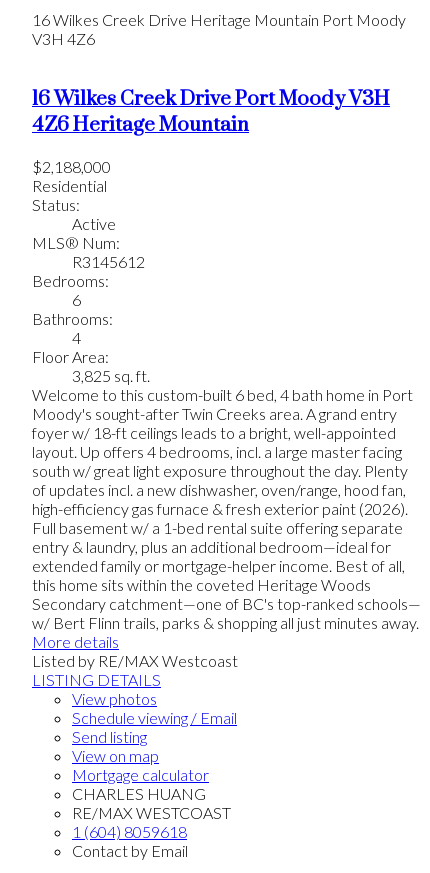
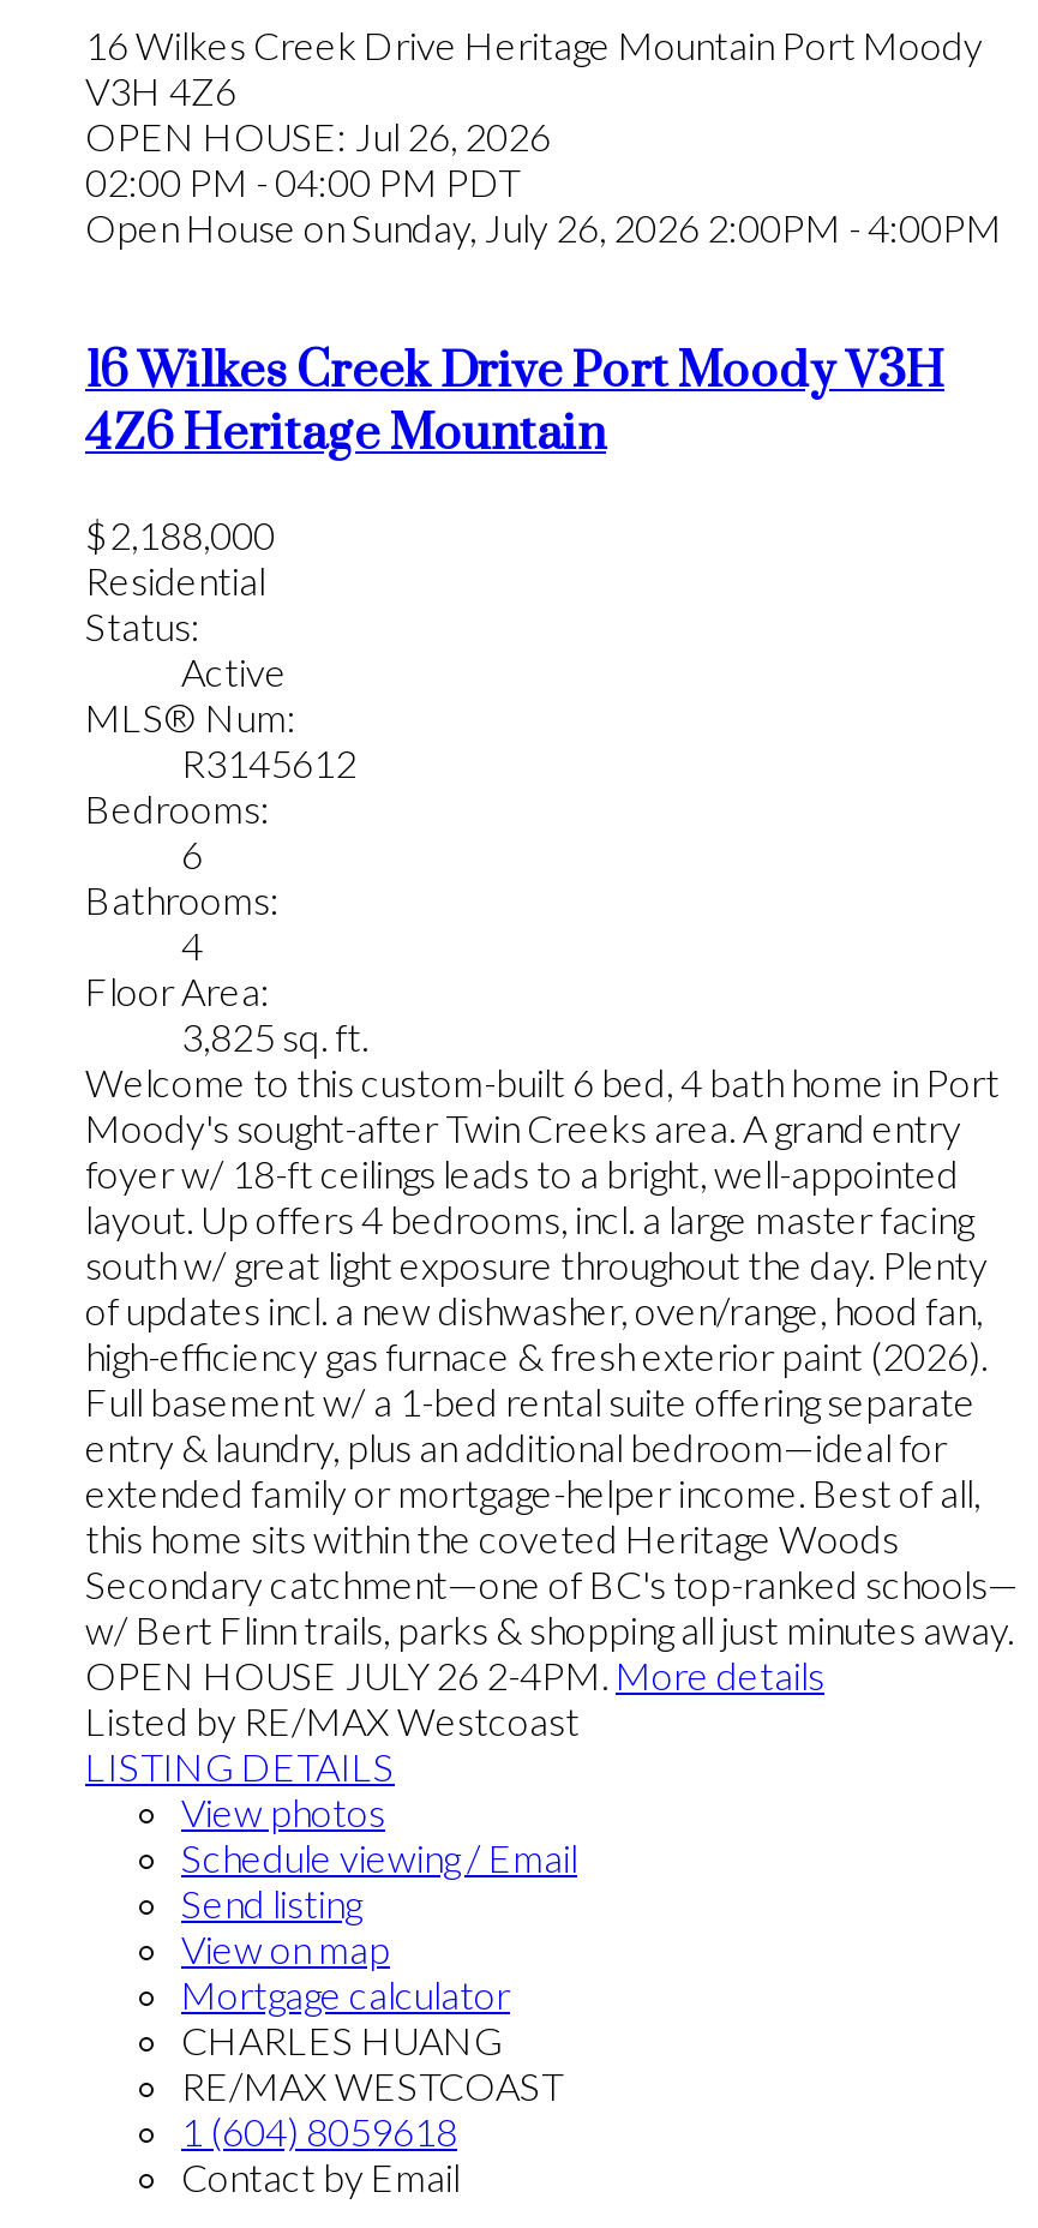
none -> [85,113,1002,250] OPEN HOUSE: Jul 26, 2026 | 02:00 PM - 04:00 PM PDT | Open House on Sunday, July 26, 2026 2:00PM - 4:00PM
[32,632,119,651] More details -> [85,1651,824,1696] OPEN HOUSE JULY 26 2-4PM. More details

